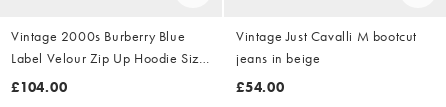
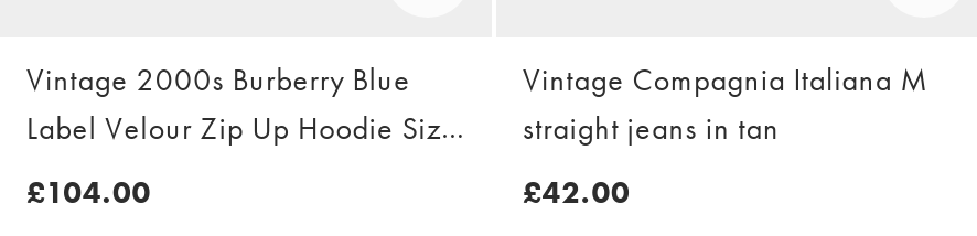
[236,26,417,66] Vintage Just Cavalli M bootcut | jeans in beige -> [523,58,928,147] Vintage Compagnia Italiana M | straight jeans in tan
[236,77,285,95] £54.00 -> [523,171,630,211] £42.00

